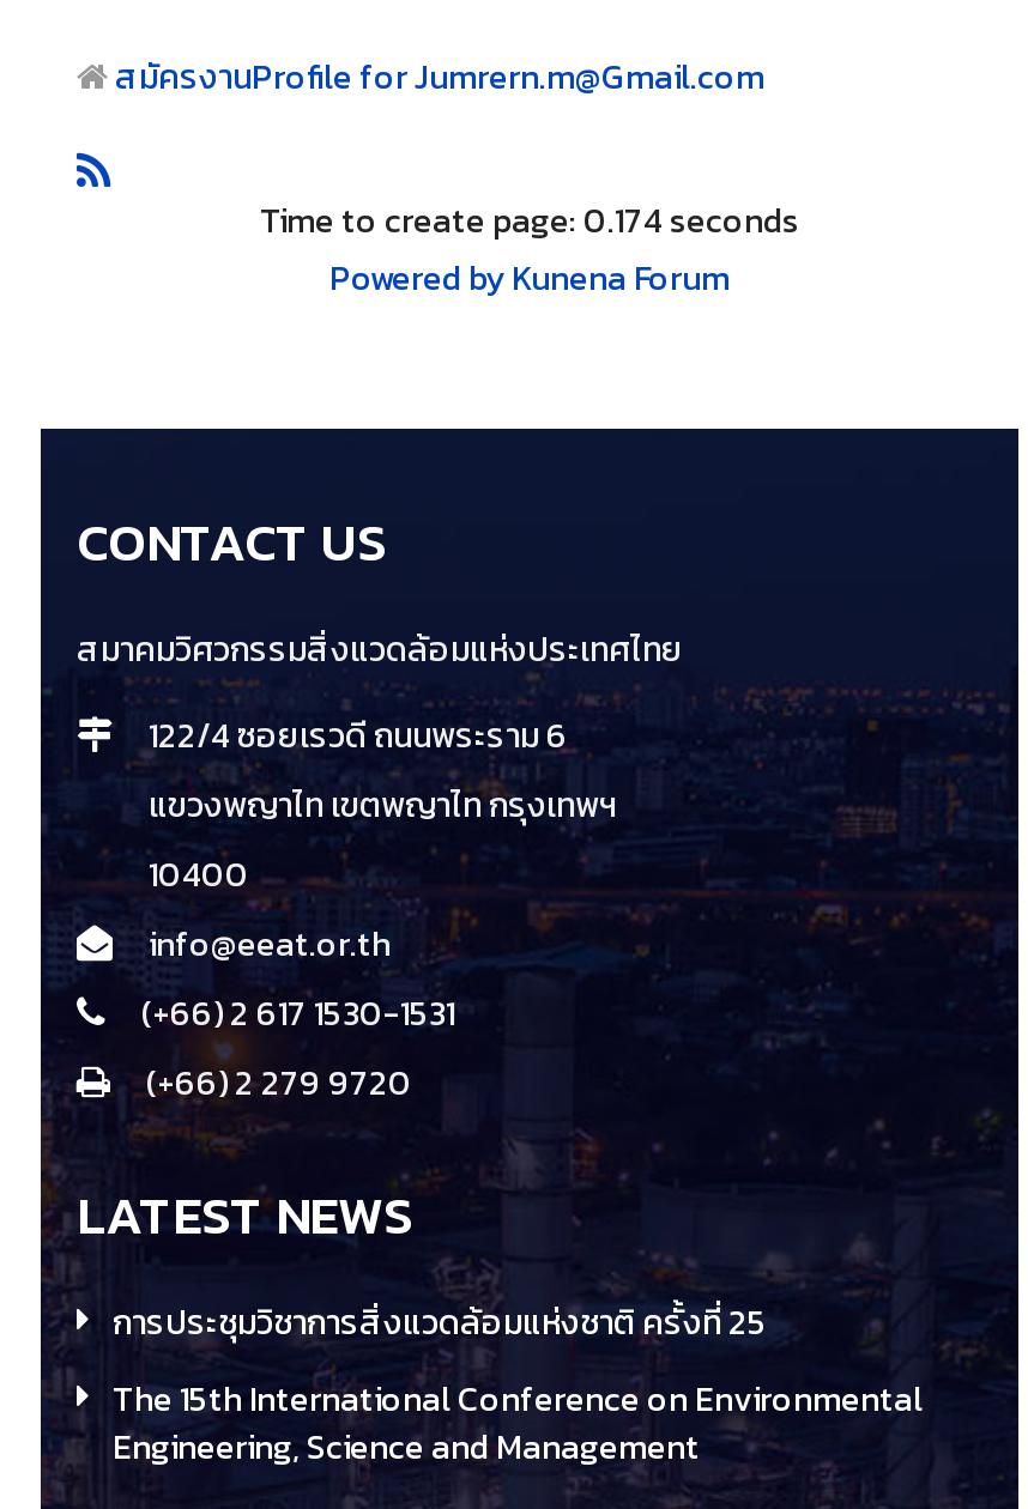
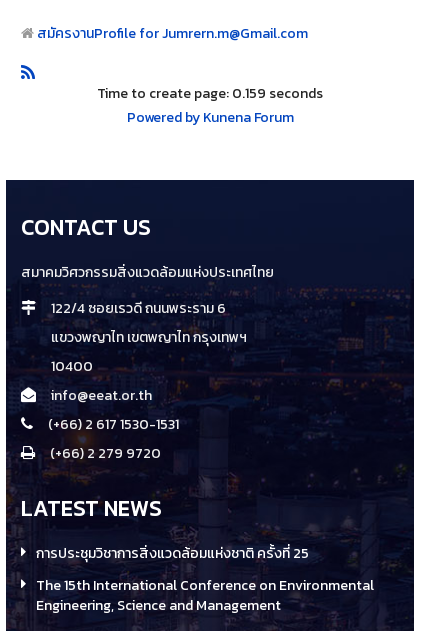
[260,196,799,247] Time to create page: 0.174 seconds -> [97,83,323,104] Time to create page: 0.159 seconds

